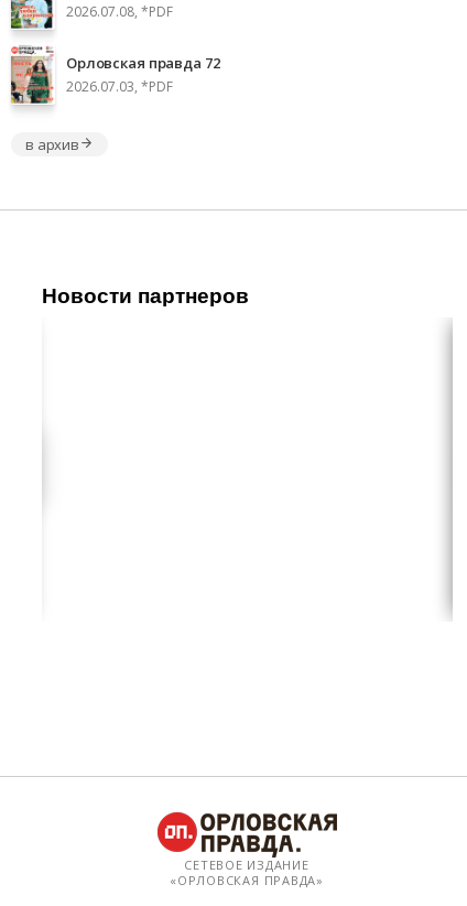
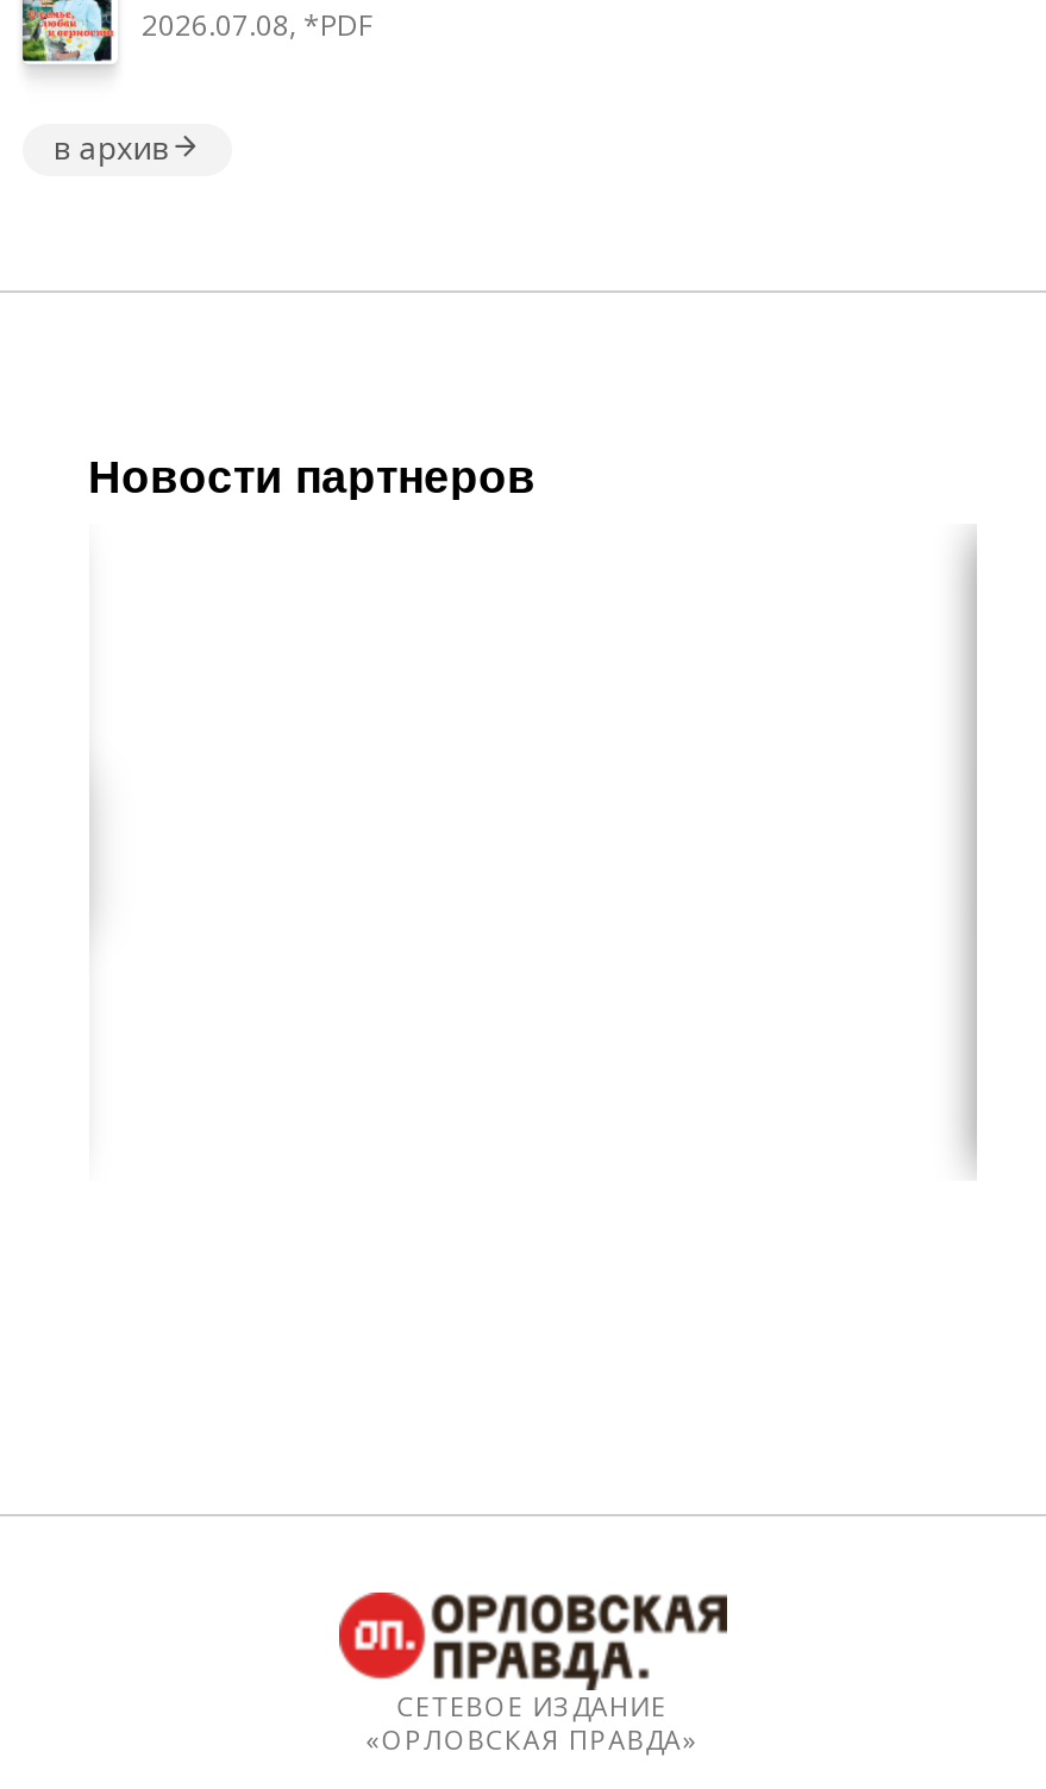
[10,45,220,105] [image] | Орловская правда 72 | 2026.07.03, *PDF -> none

